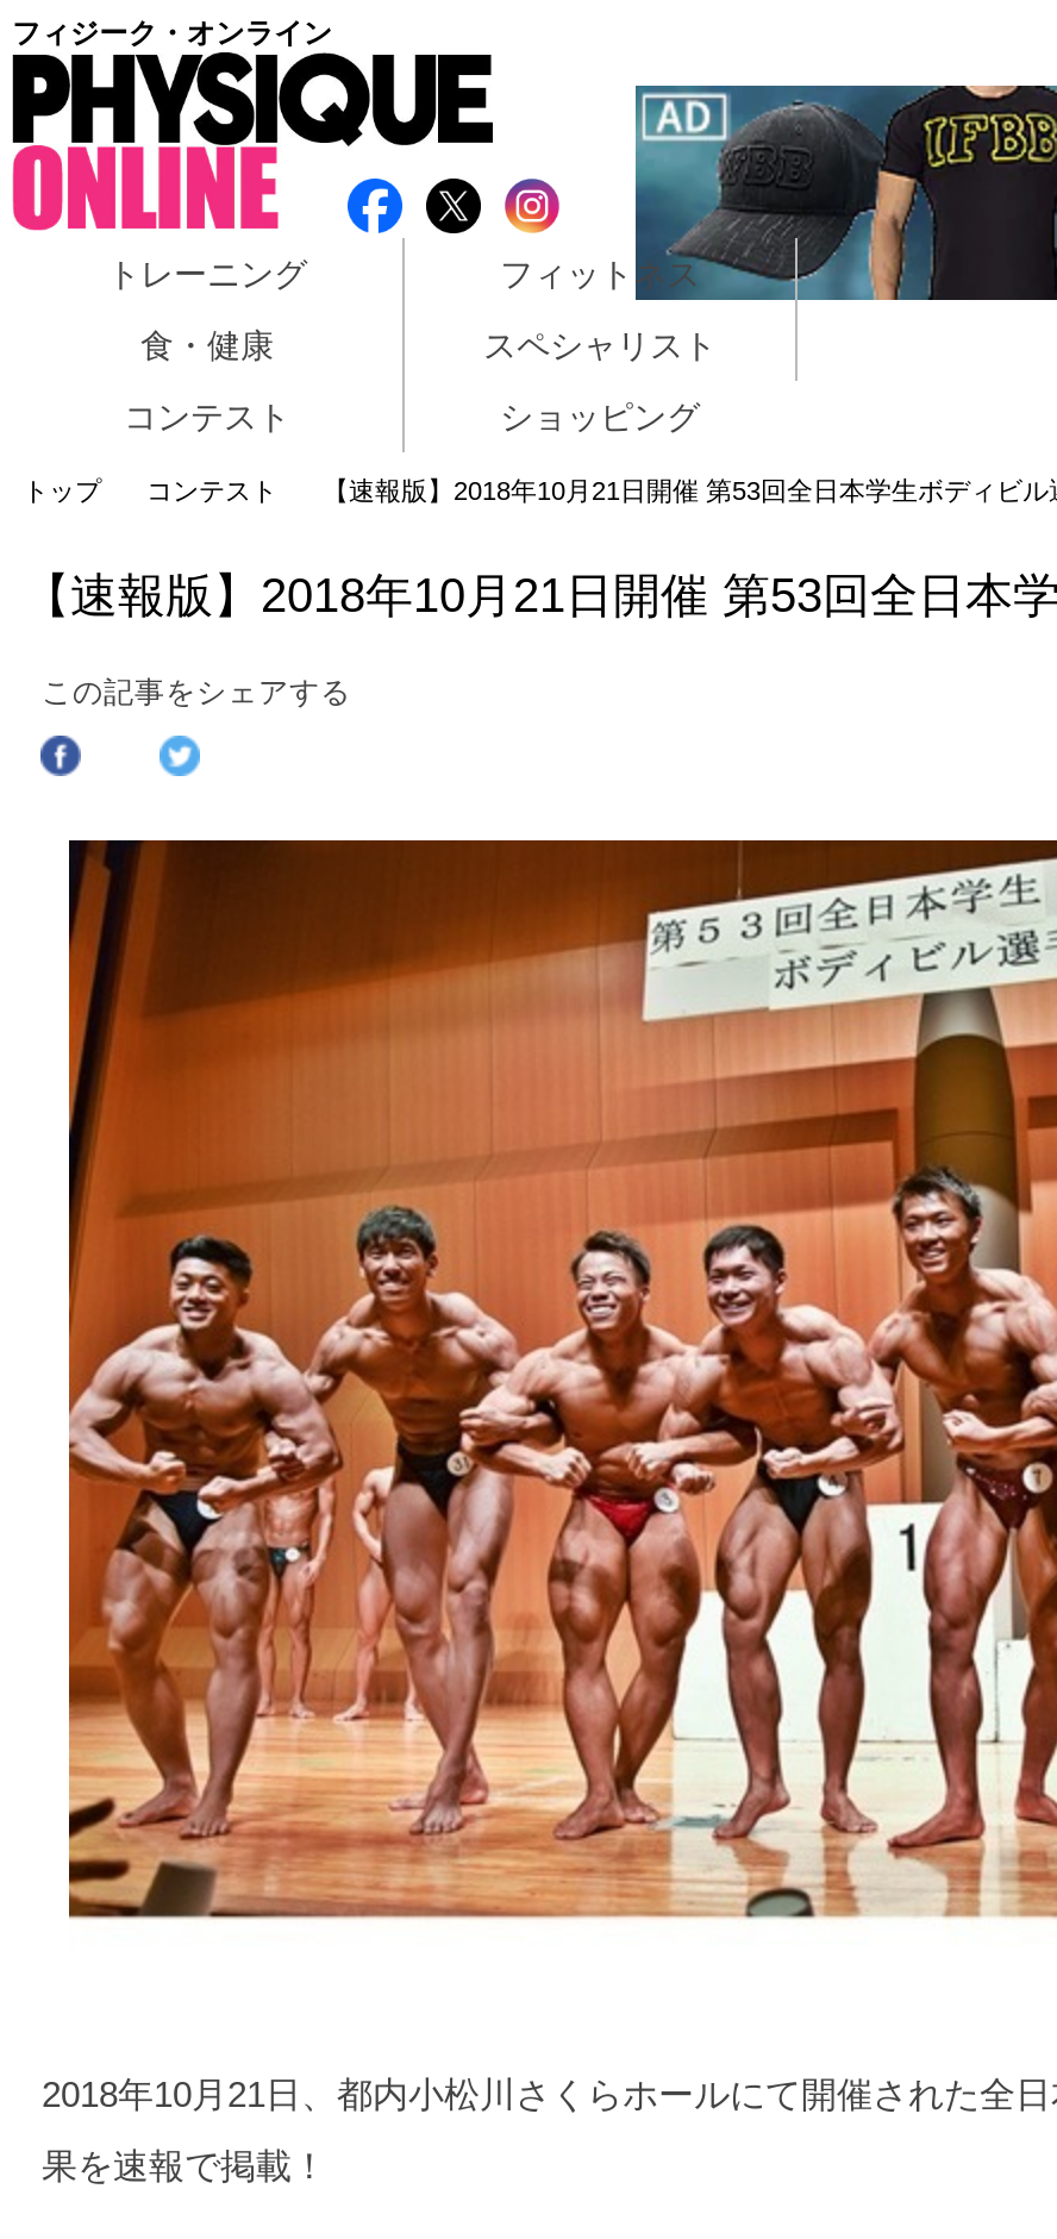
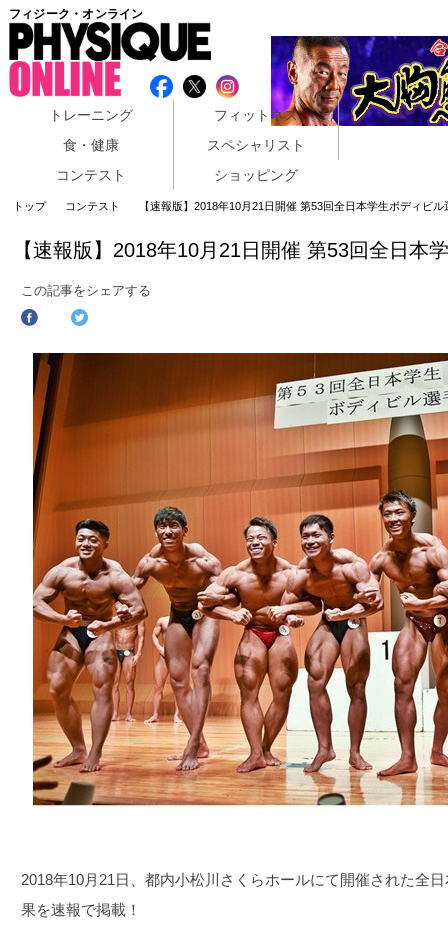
[633,83,1050,302] [image] -> [270,35,445,127] [image]

